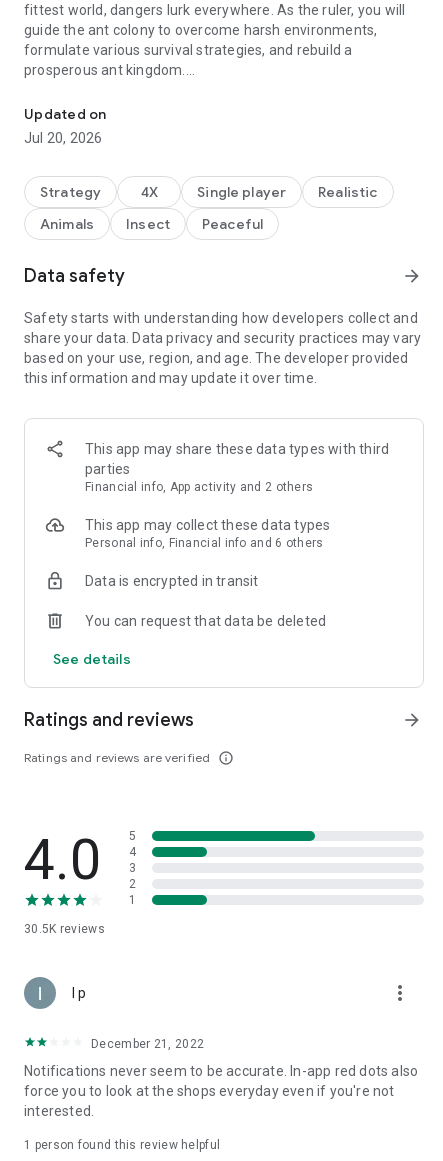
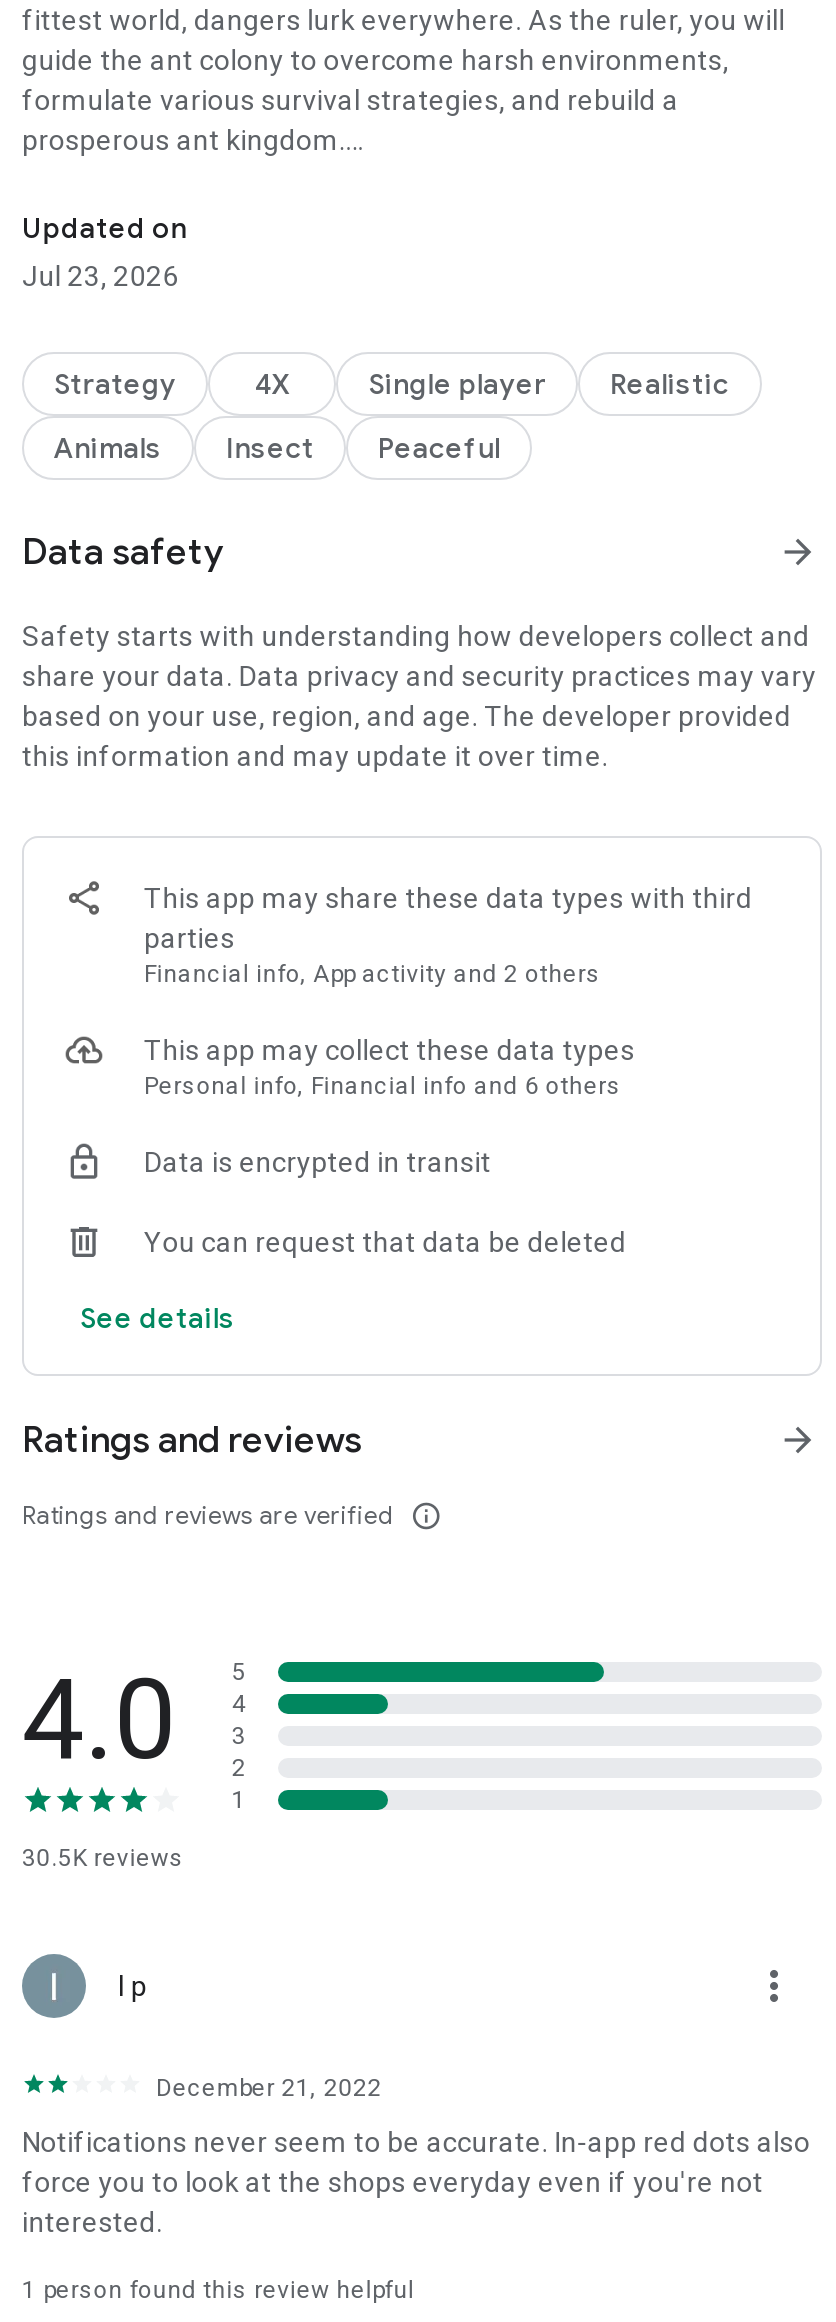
[24,130,102,146] Jul 20, 2026 -> [22,260,179,292] Jul 23, 2026

